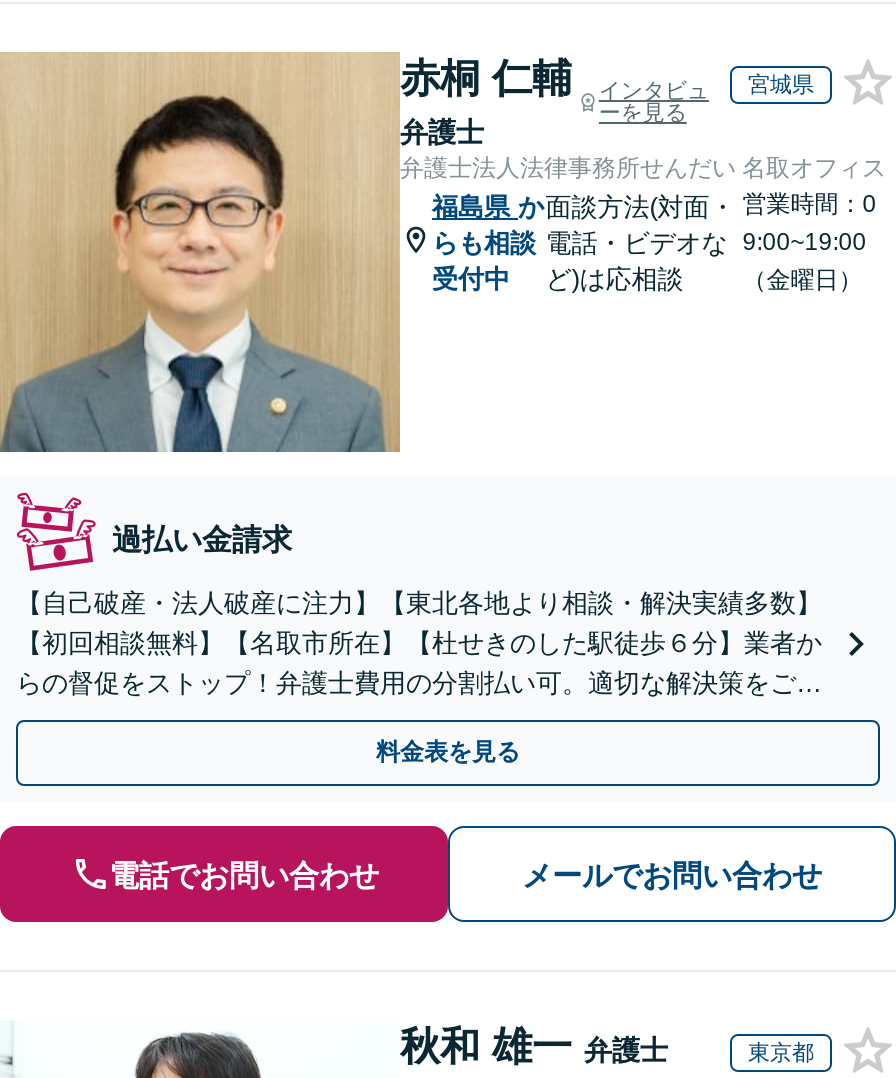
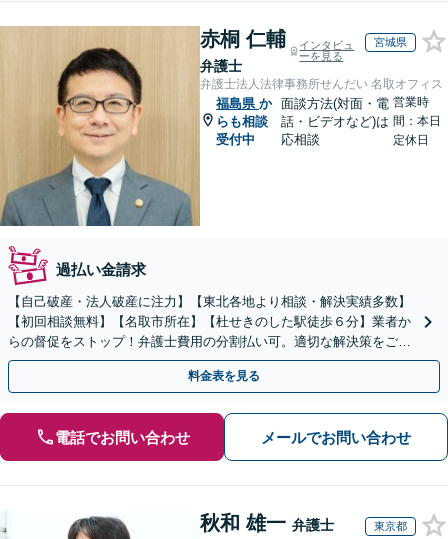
[743,190,877,294] 営業時間：0 | 9:00~19:00 | （金曜日） -> [393,95,441,147] 営業時 | 間：本日 | 定休日

